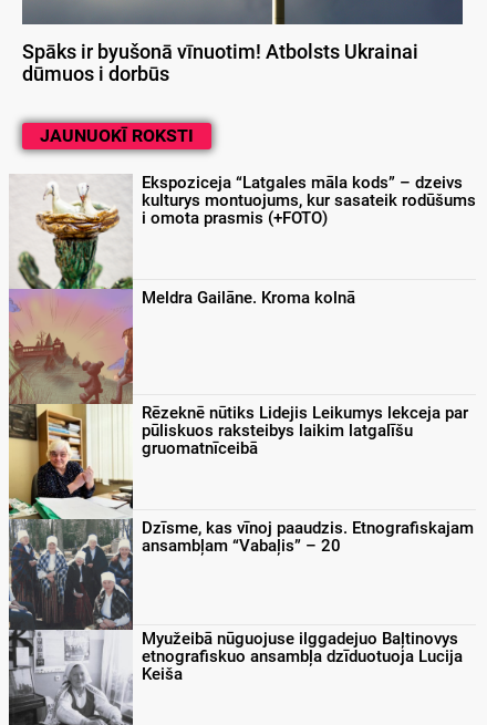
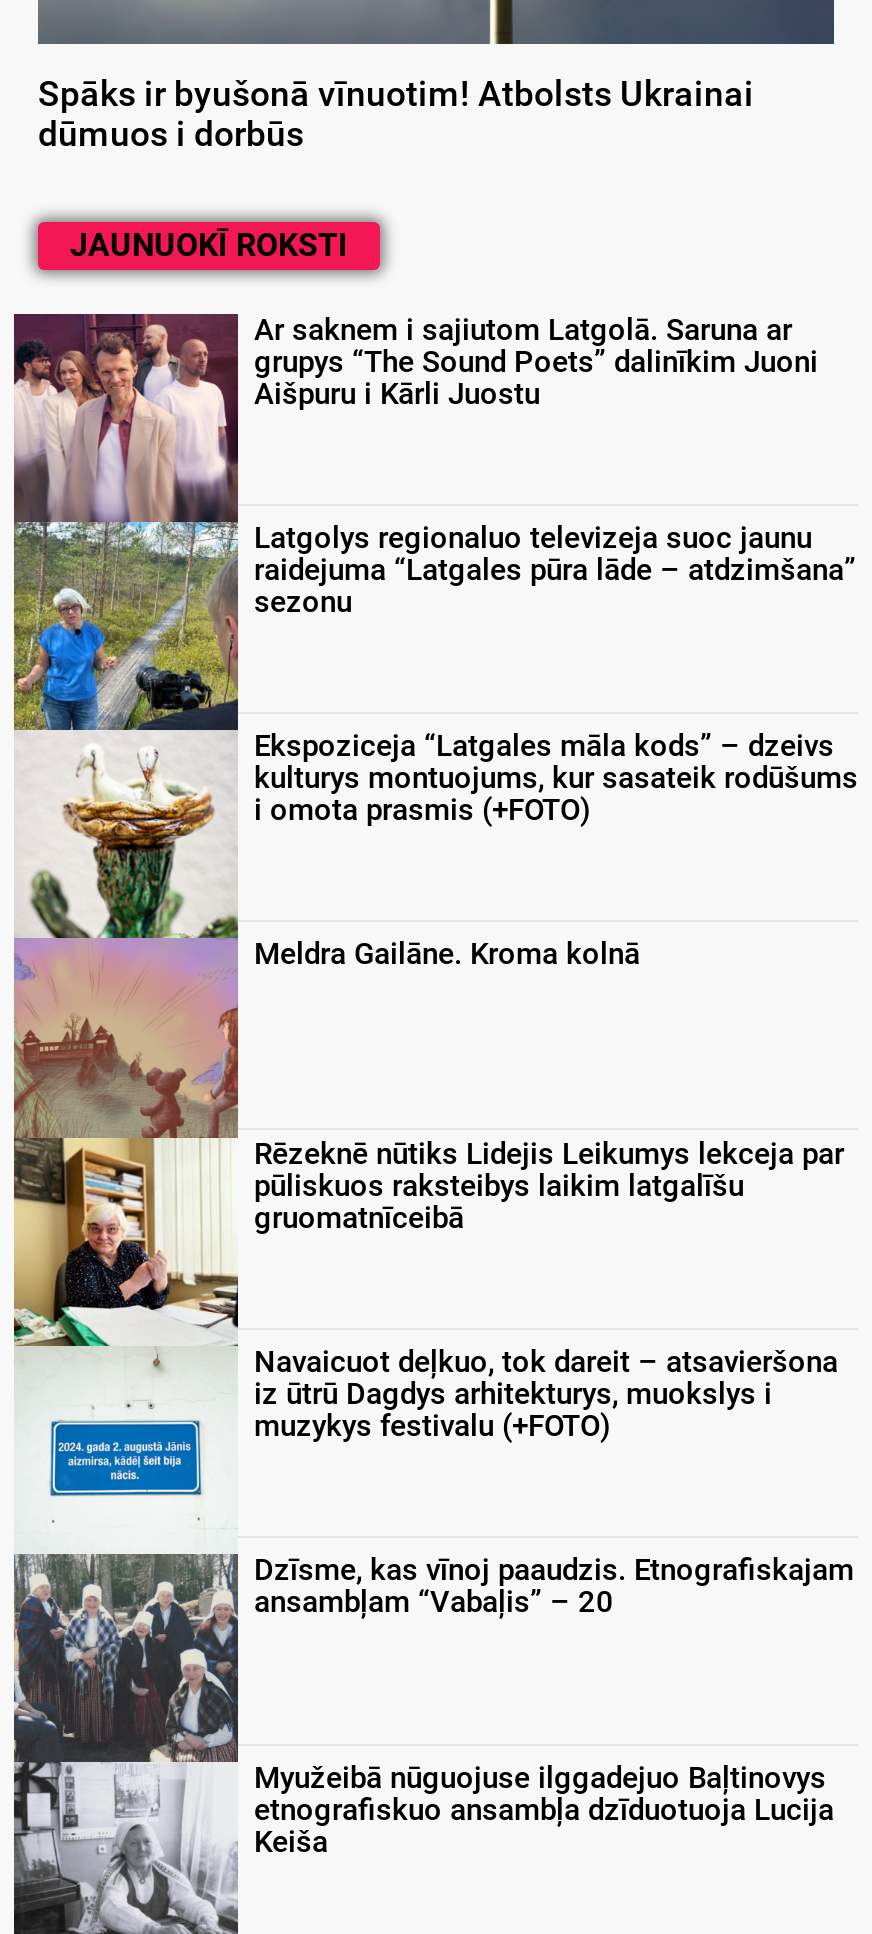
none -> [12,311,818,732] [image] | Ar saknem i sajiutom Latgolā. Saruna ar | grupys “The Sound Poets” dalinīkim Juoni | Aišpuru i Kārli Juostu
none -> [254,519,856,619] Latgolys regionaluo televizeja suoc jaunu | raidejuma “Latgales pūra lāde – atdzimšana” | sezonu
none -> [14,1343,838,1556] [image] | Navaicuot deļkuo, tok dareit – atsavieršona | iz ūtrū Dagdys arhitekturys, muokslys i | muzykys festivalu (+FOTO)

